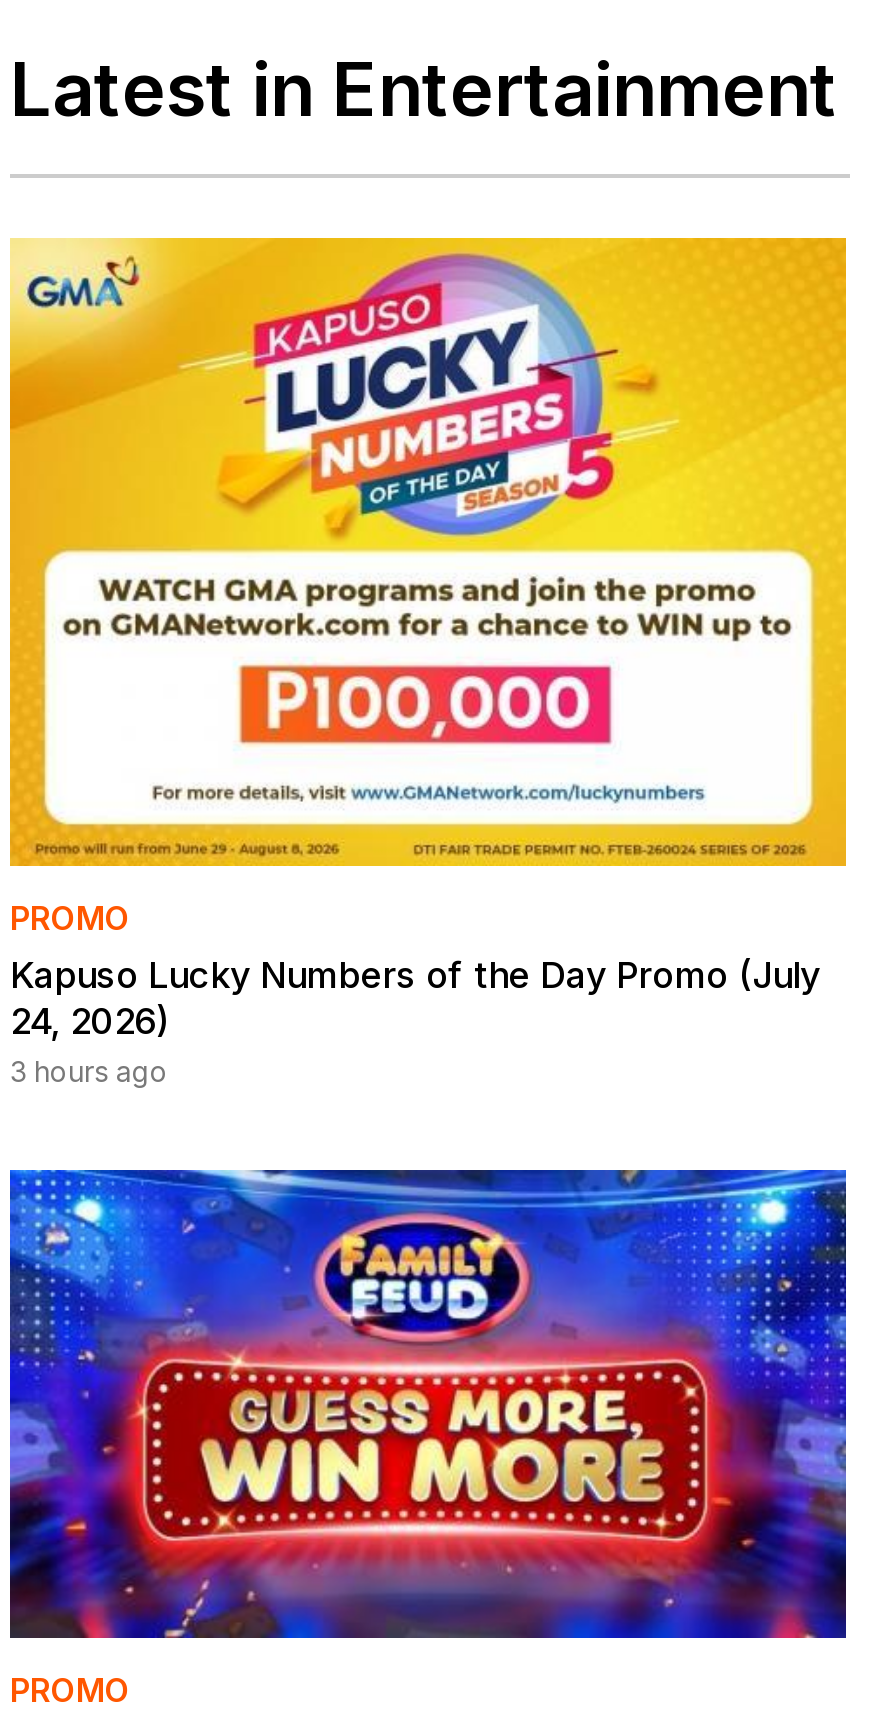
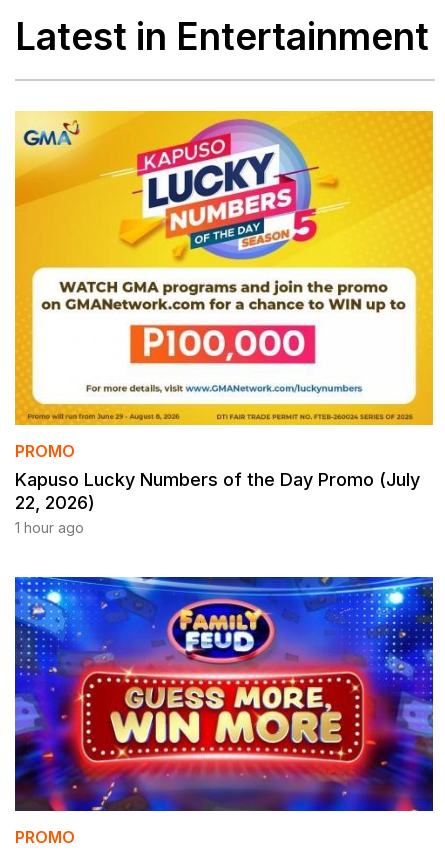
[10,999,170,1041] 24, 2026) -> [15,491,95,512] 22, 2026)
[10,1053,168,1087] 3 hours ago -> [15,518,84,535] 1 hour ago

